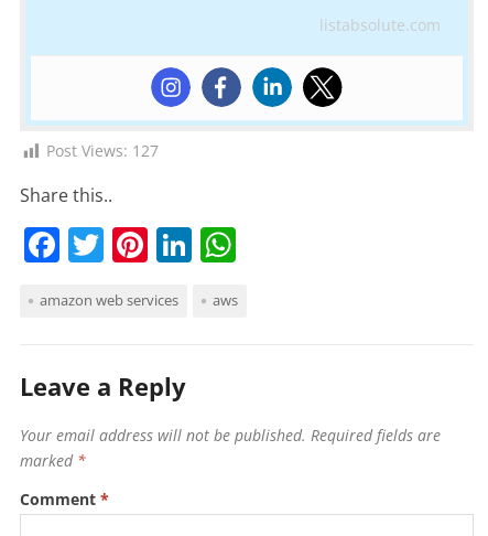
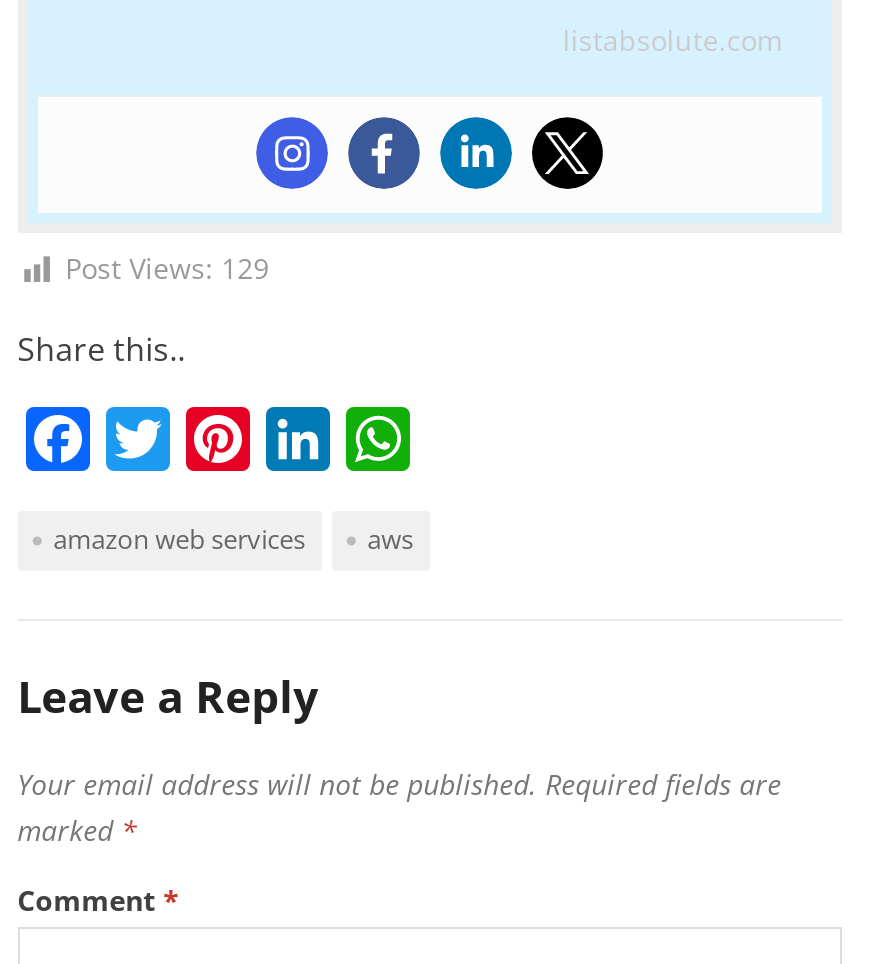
[46,141,158,161] Post Views: 127 -> [65,250,269,288] Post Views: 129

